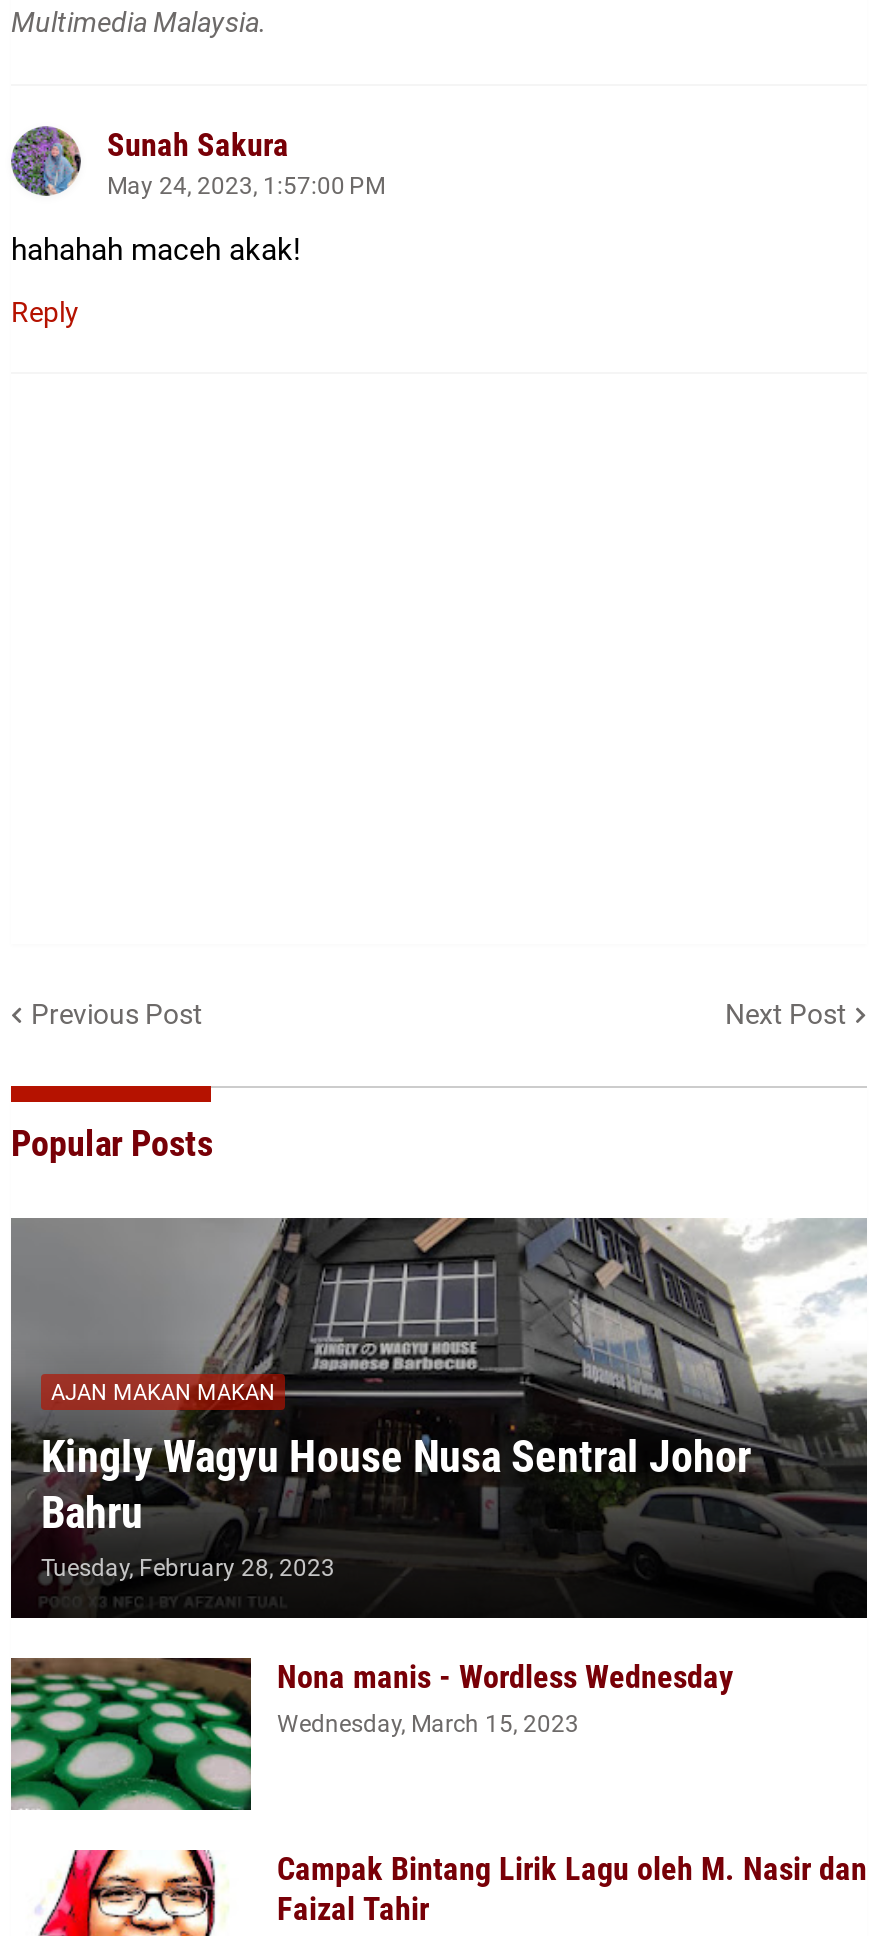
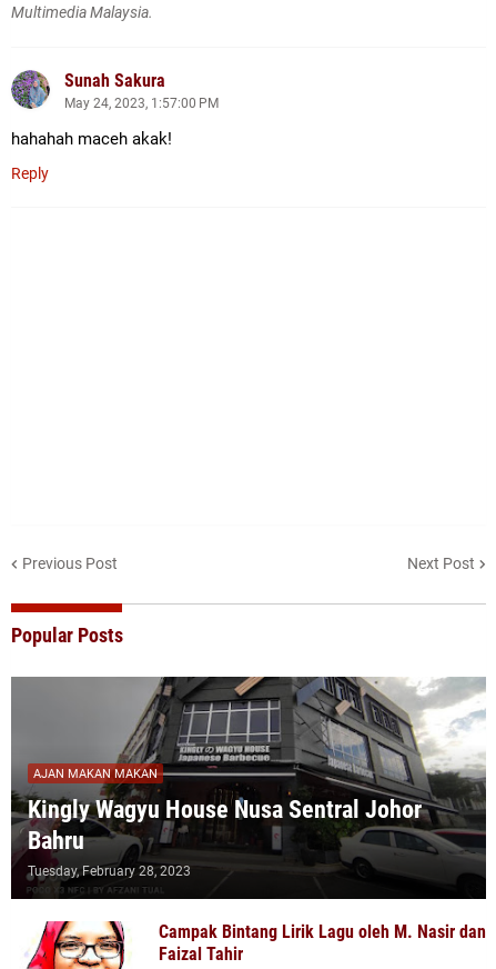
[9,1656,733,1812] [image] | Nona manis - Wordless Wednesday | Wednesday, March 15, 2023 -> none

